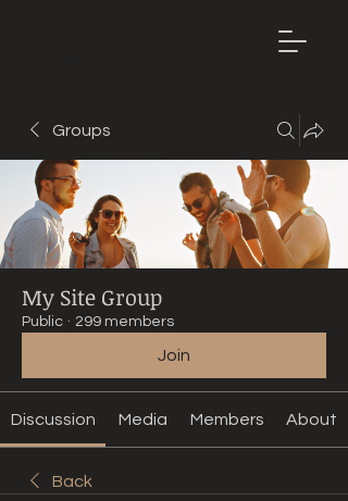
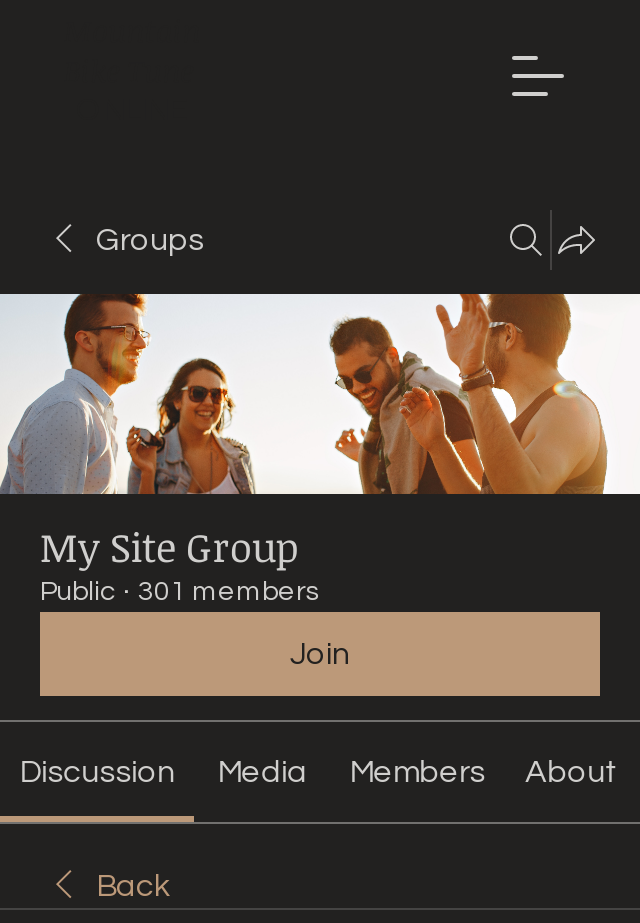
[22,314,174,329] Public · 299 members -> [40,578,320,606] Public · 301 members

